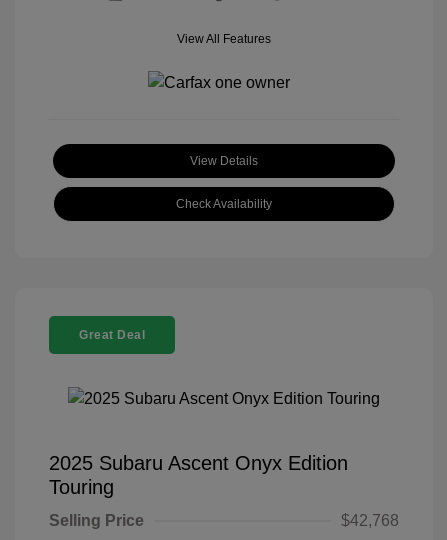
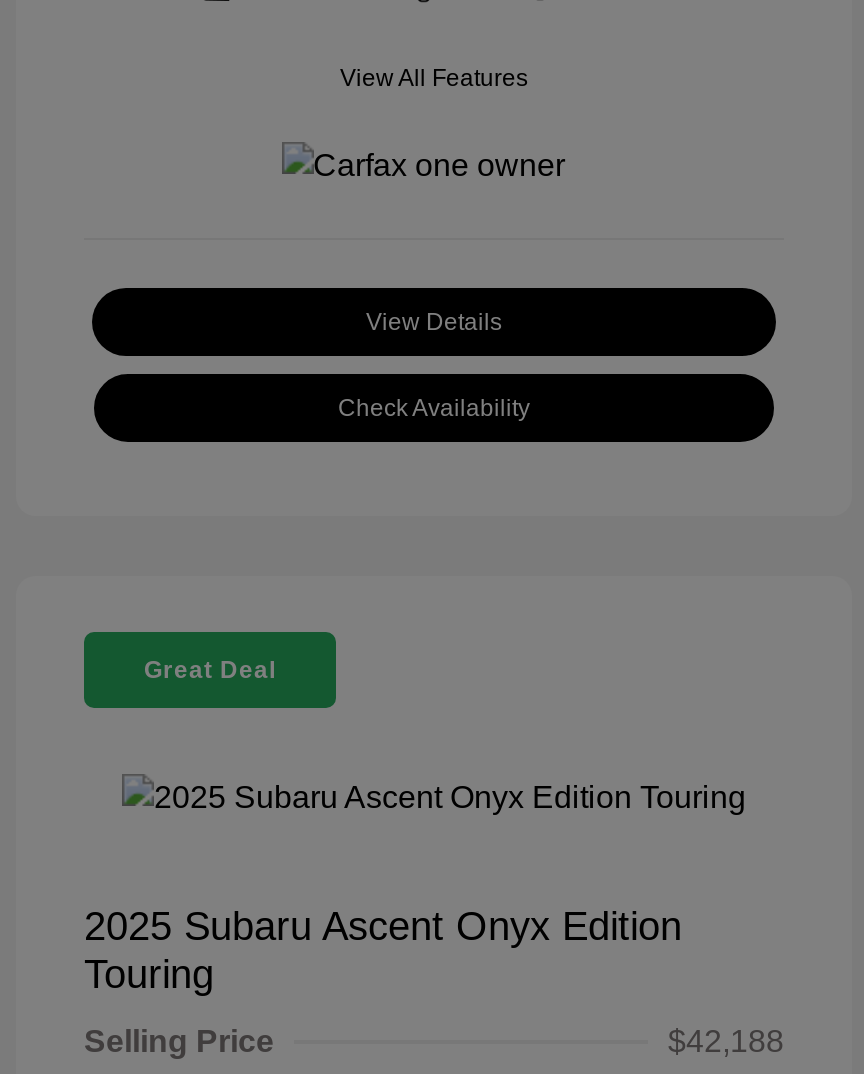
[341,512,399,529] $42,768 -> [668,1024,784,1058] $42,188

